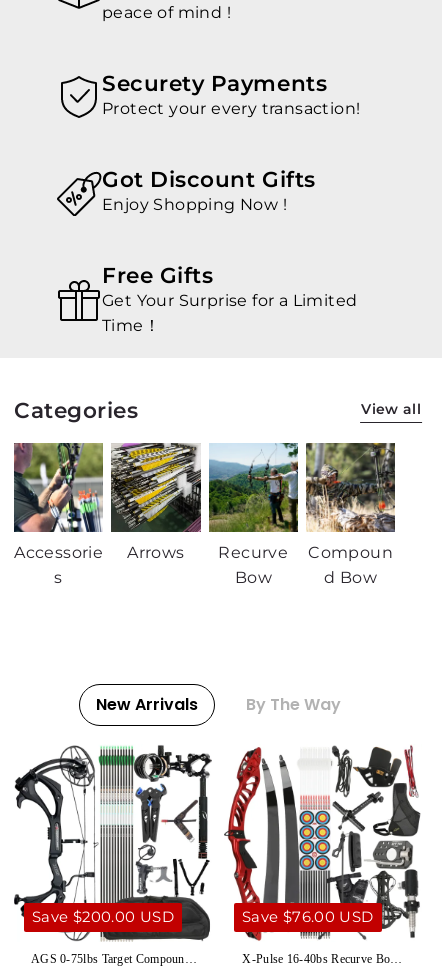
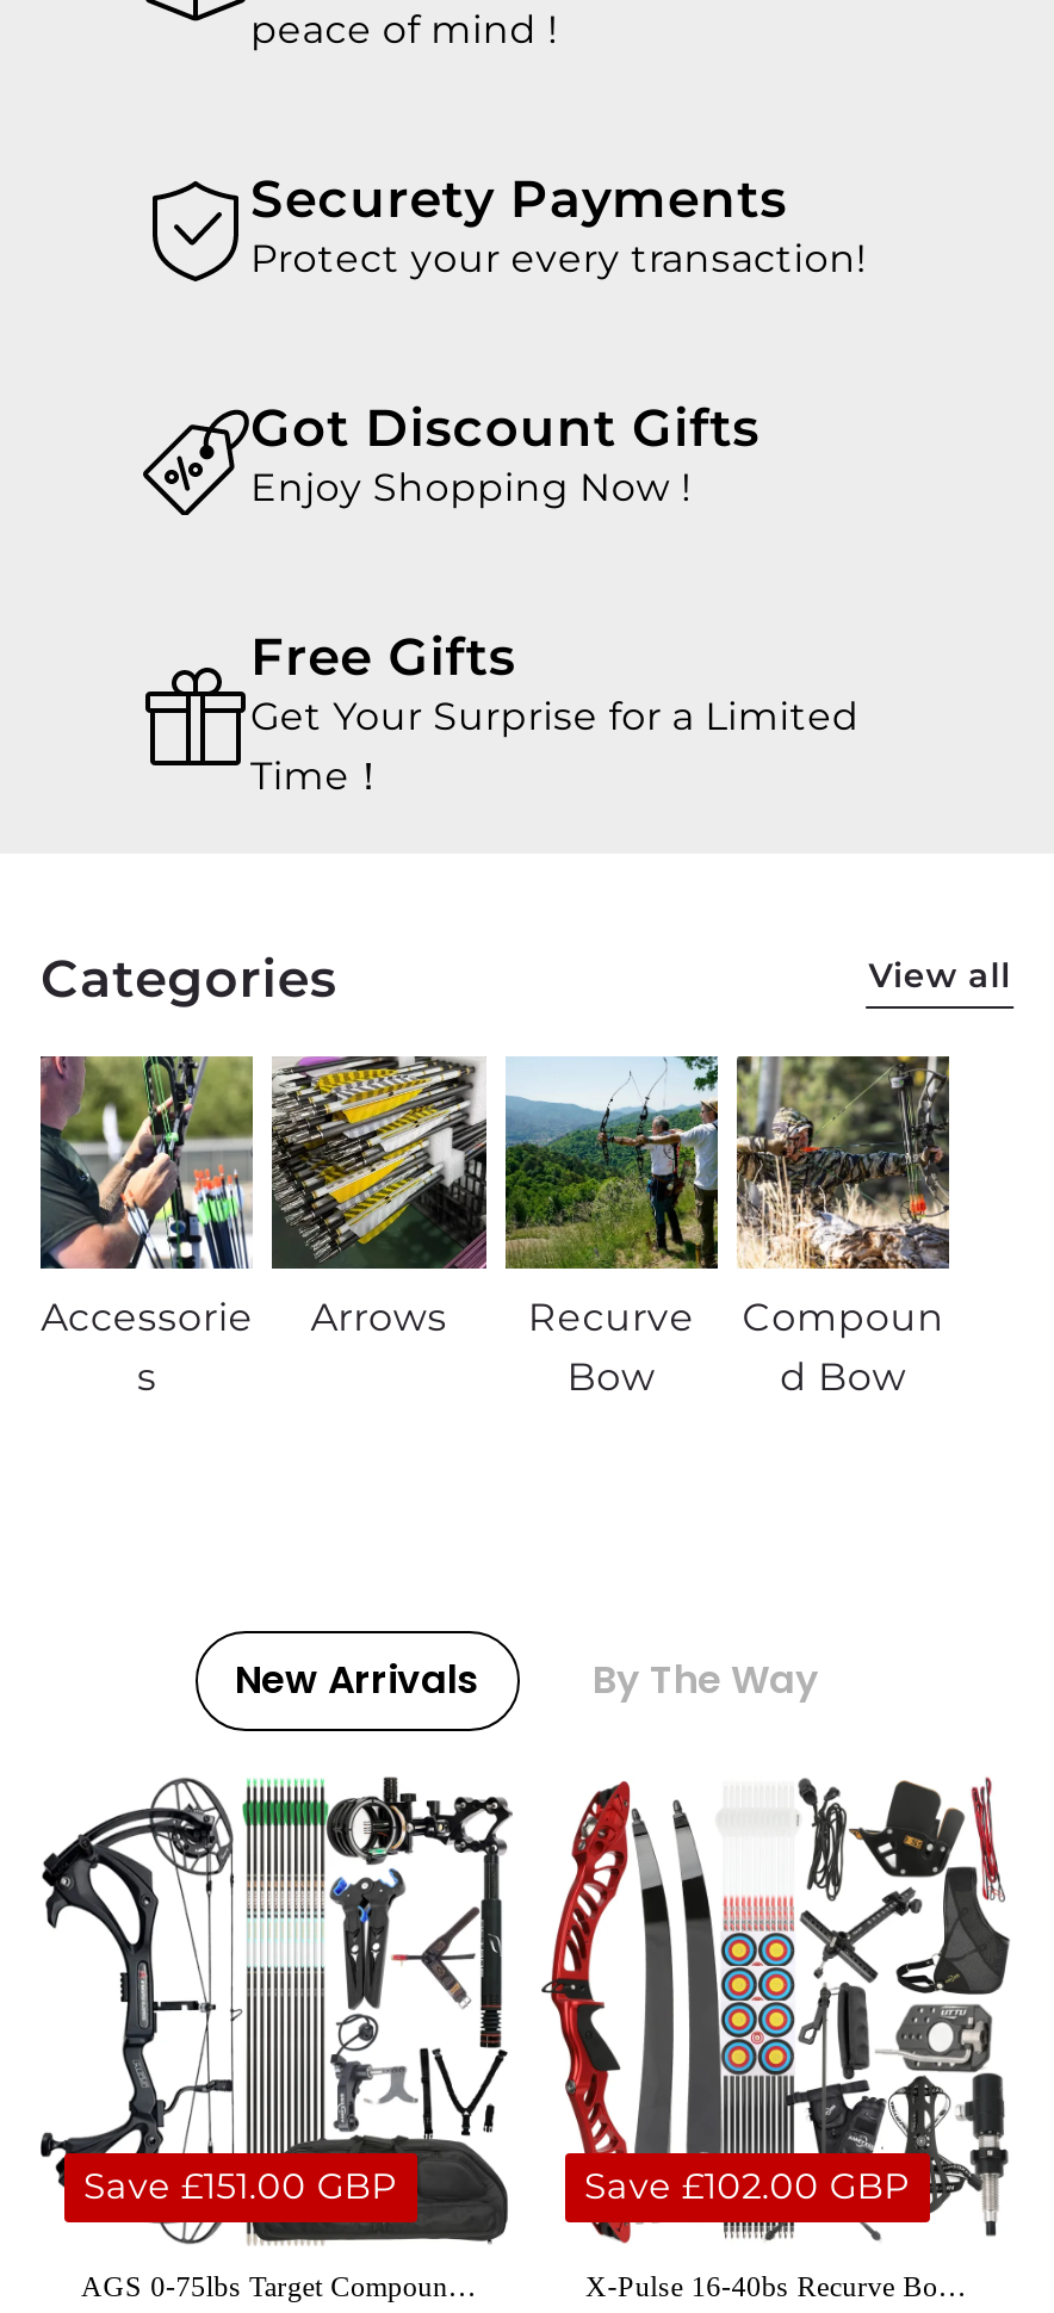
[32,908,174,926] Save $200.00 USD -> [83,2165,398,2208] Save £151.00 GBP
[242,908,374,926] Save $76.00 USD -> [584,2165,911,2208] Save £102.00 GBP

